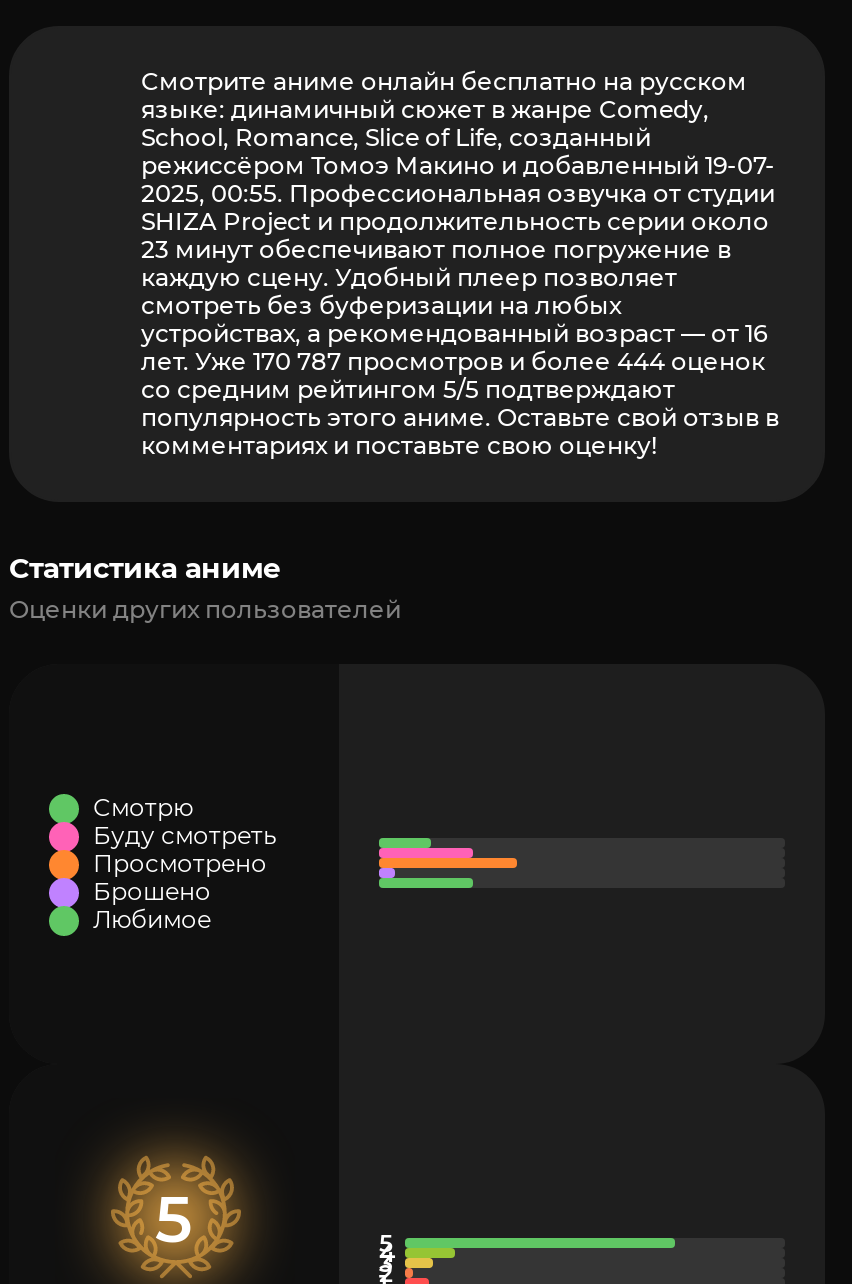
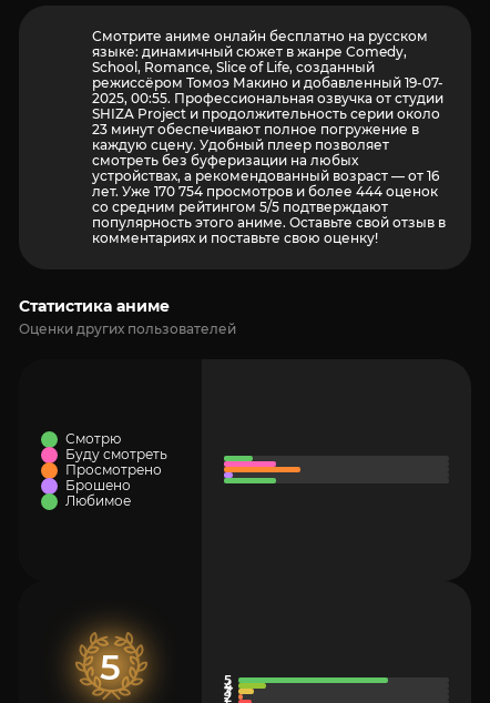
[141,346,765,376] лет. Уже 170 787 просмотров и более 444 оценок -> [92,183,438,199] лет. Уже 170 754 просмотров и более 444 оценок

